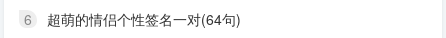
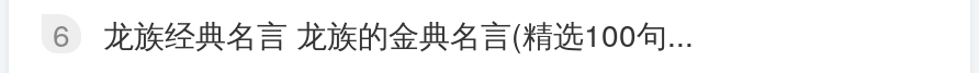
[47,9,241,29] 超萌的情侣个性签名一对(64句) -> [103,12,694,56] 龙族经典名言 龙族的金典名言(精选100句...

